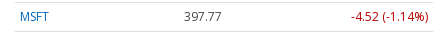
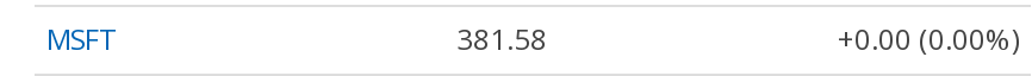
[184,7,222,24] 397.77 -> [456,18,547,58] 381.58
[351,7,428,24] -4.52 (-1.14%) -> [838,18,1019,58] +0.00 (0.00%)

